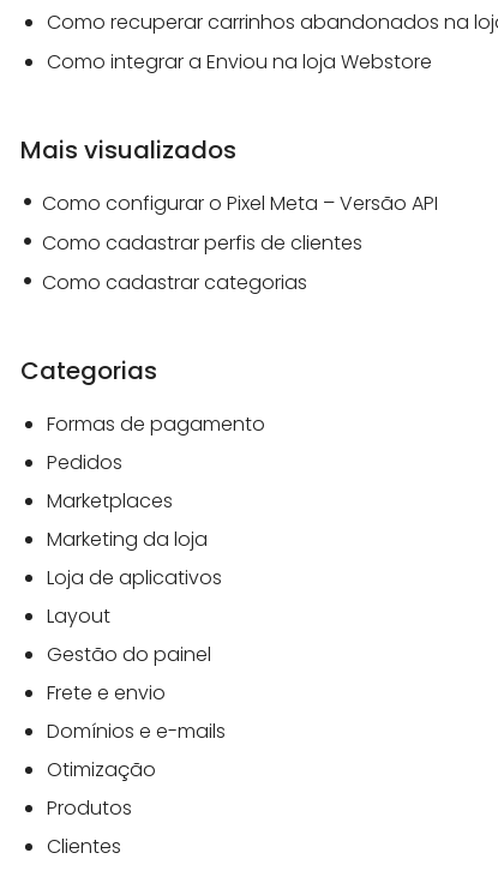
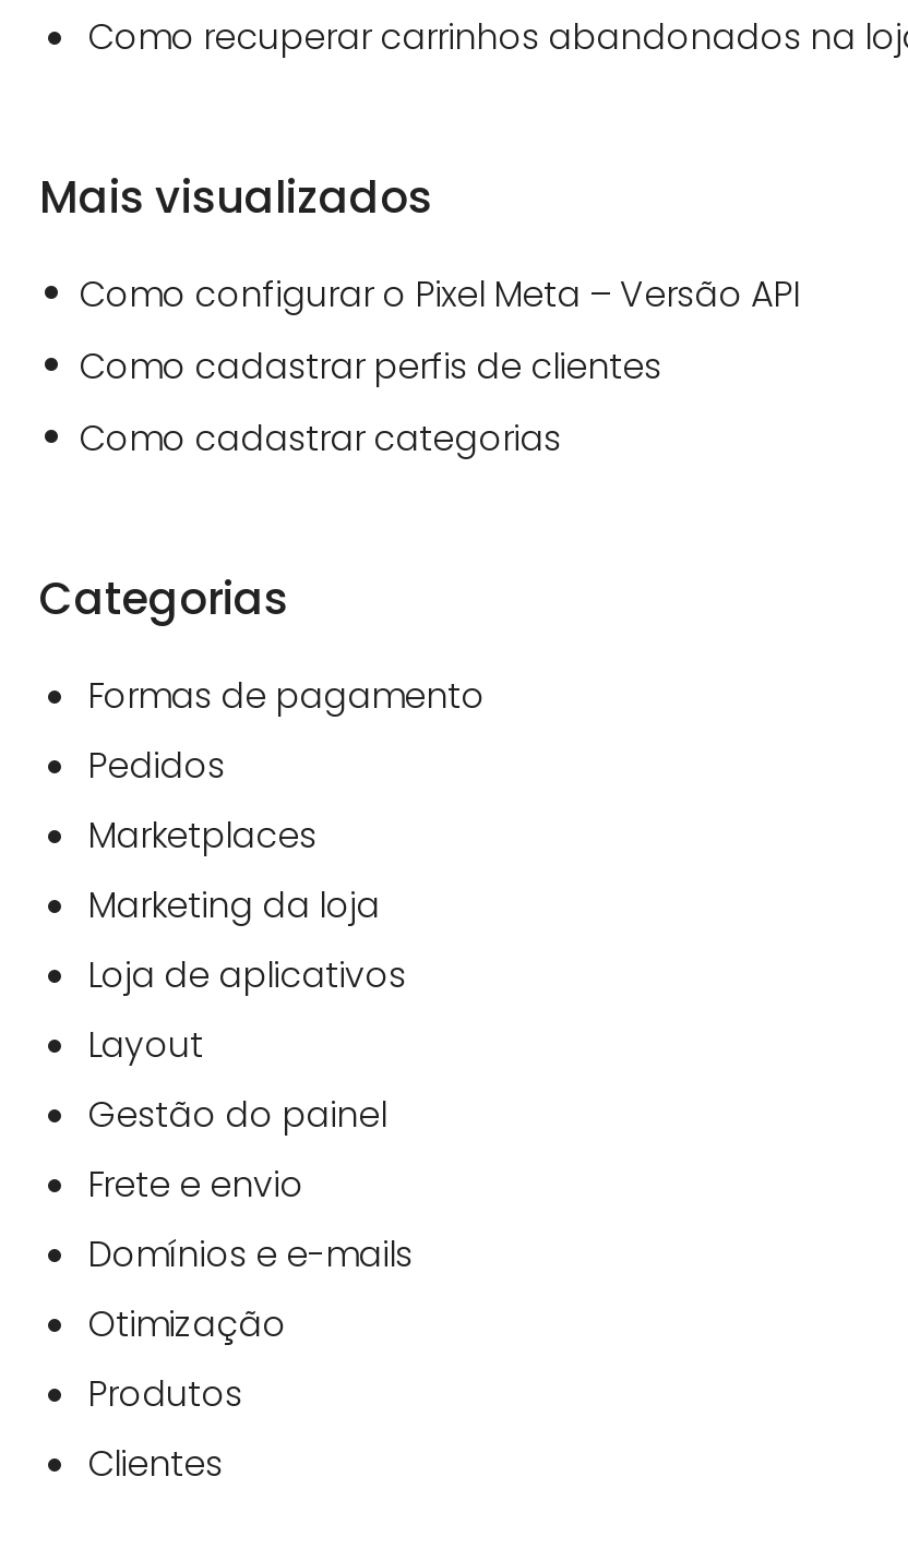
[47,48,432,76] Como integrar a Enviou na loja Webstore -> none

